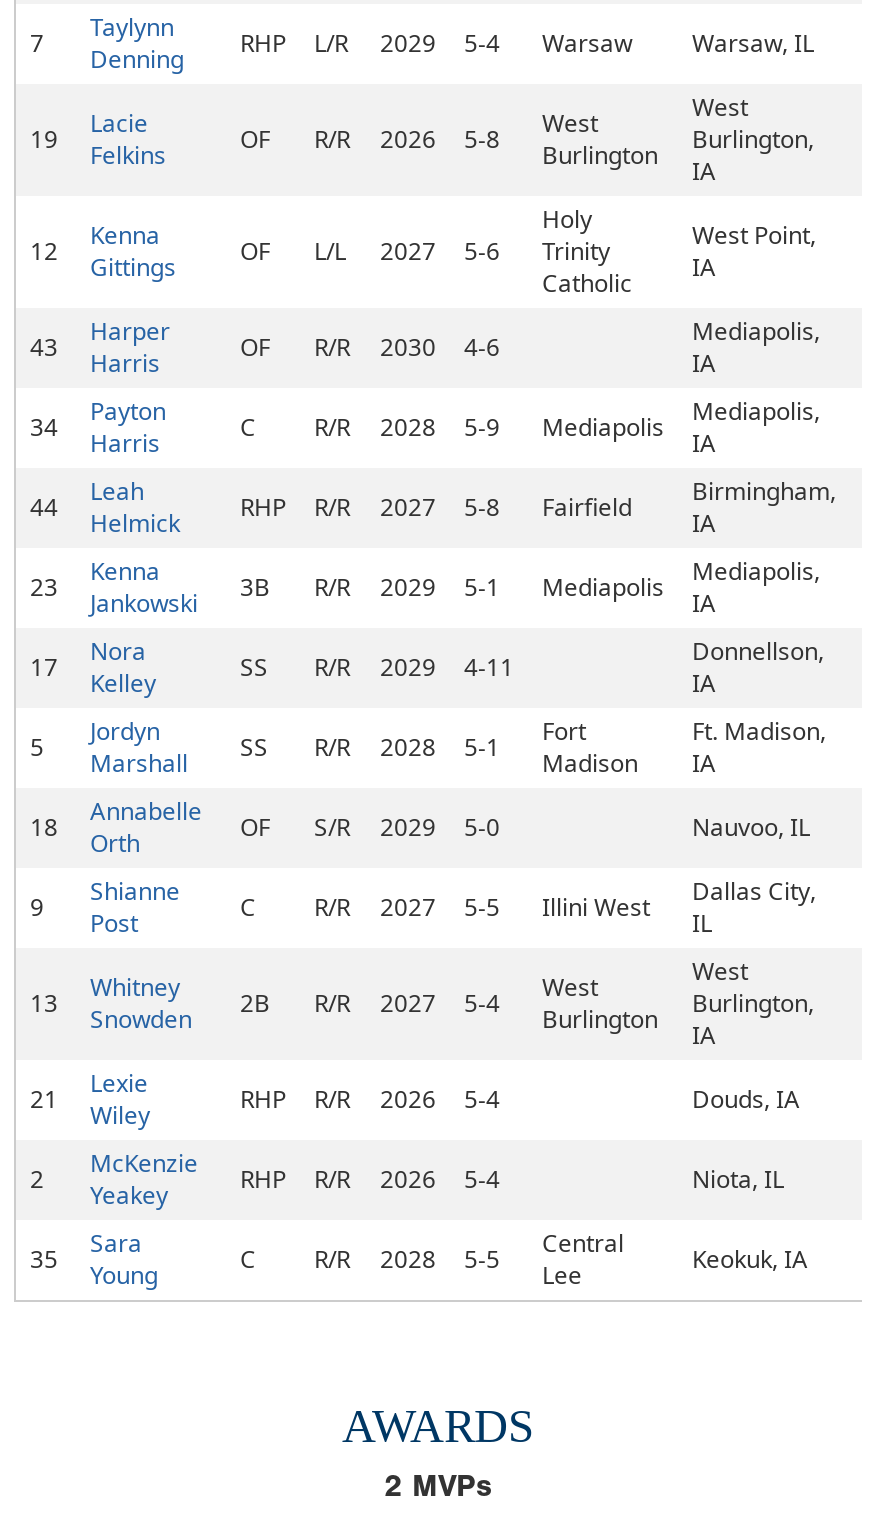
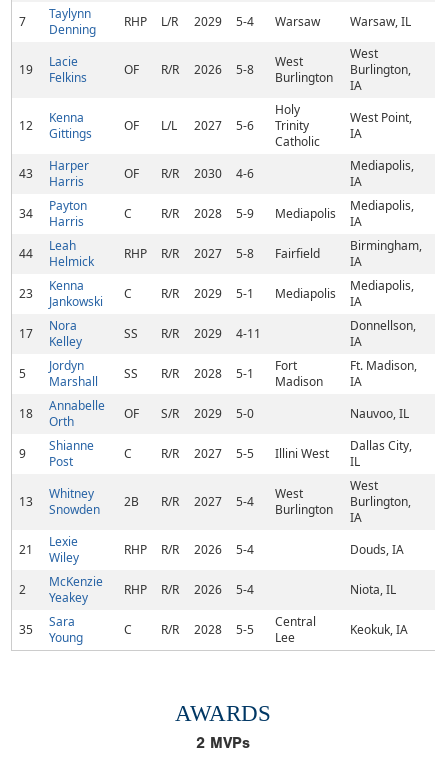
[240,570,270,604] 3B -> [124,285,132,302] C

